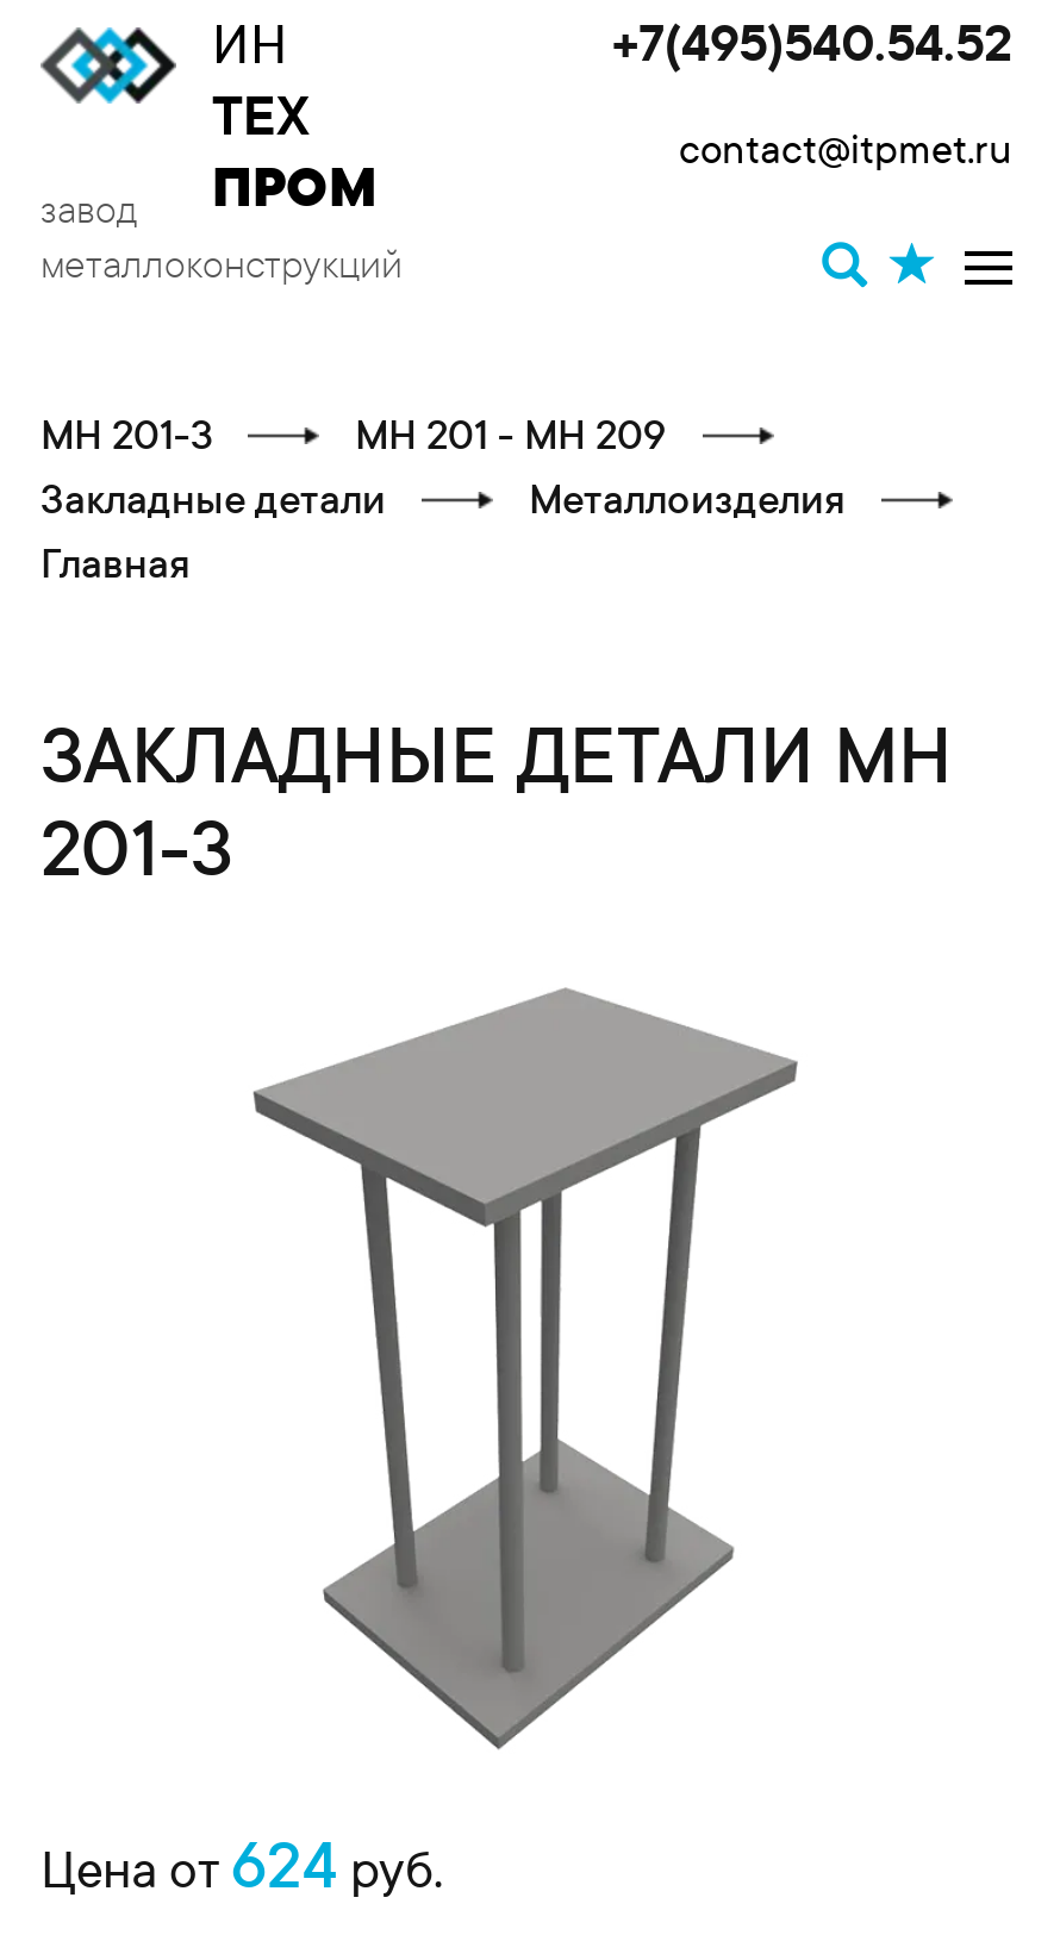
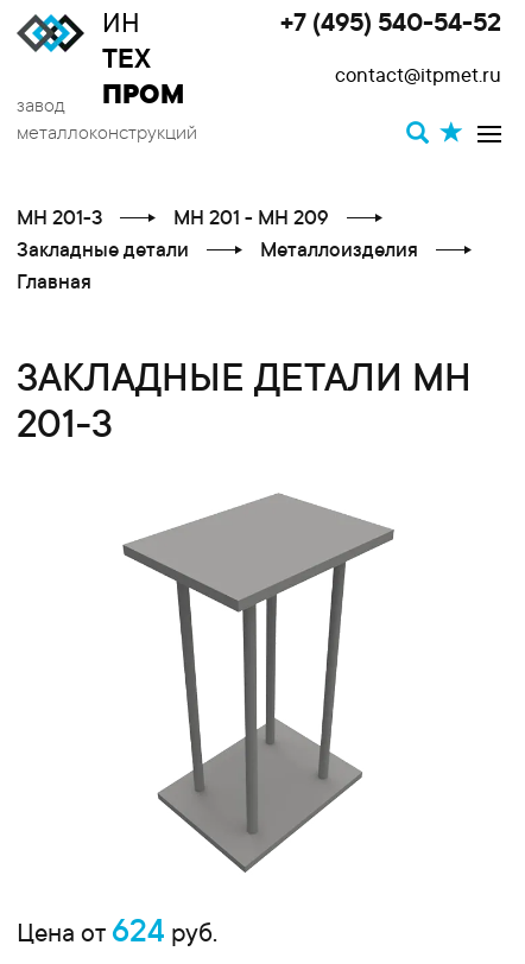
[612,20,1012,77] +7(495)540.54.52 -> [280,11,501,39] +7 (495) 540-54-52

